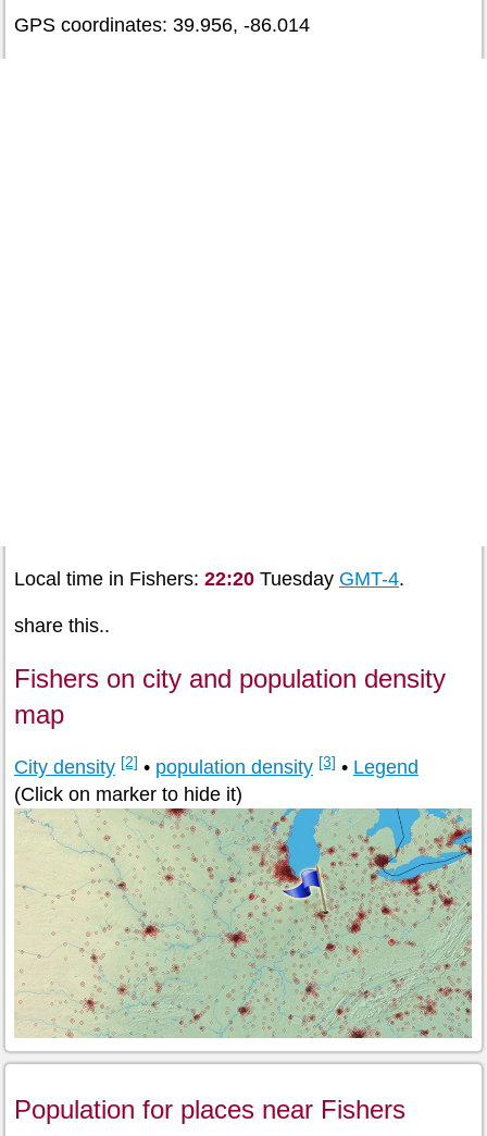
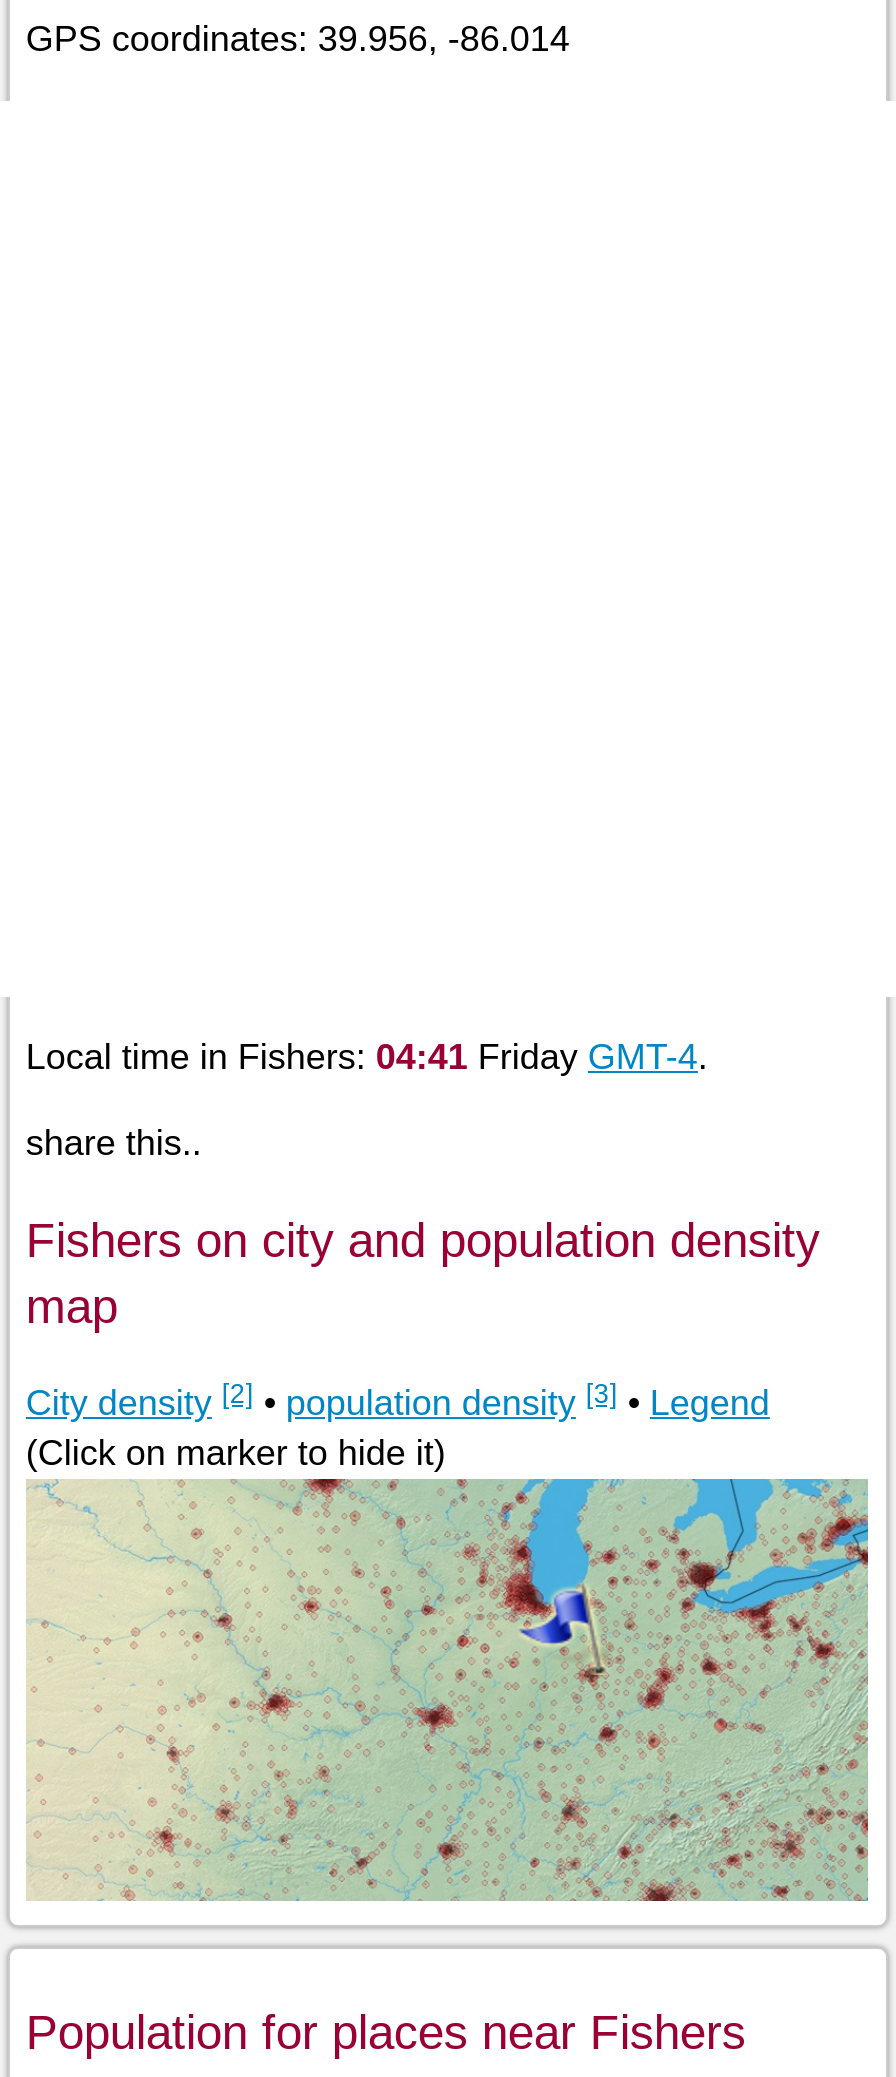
[14,567,404,589] Local time in Fishers: 22:20 Tuesday GMT-4. -> [26,1036,708,1076] Local time in Fishers: 04:41 Friday GMT-4.

